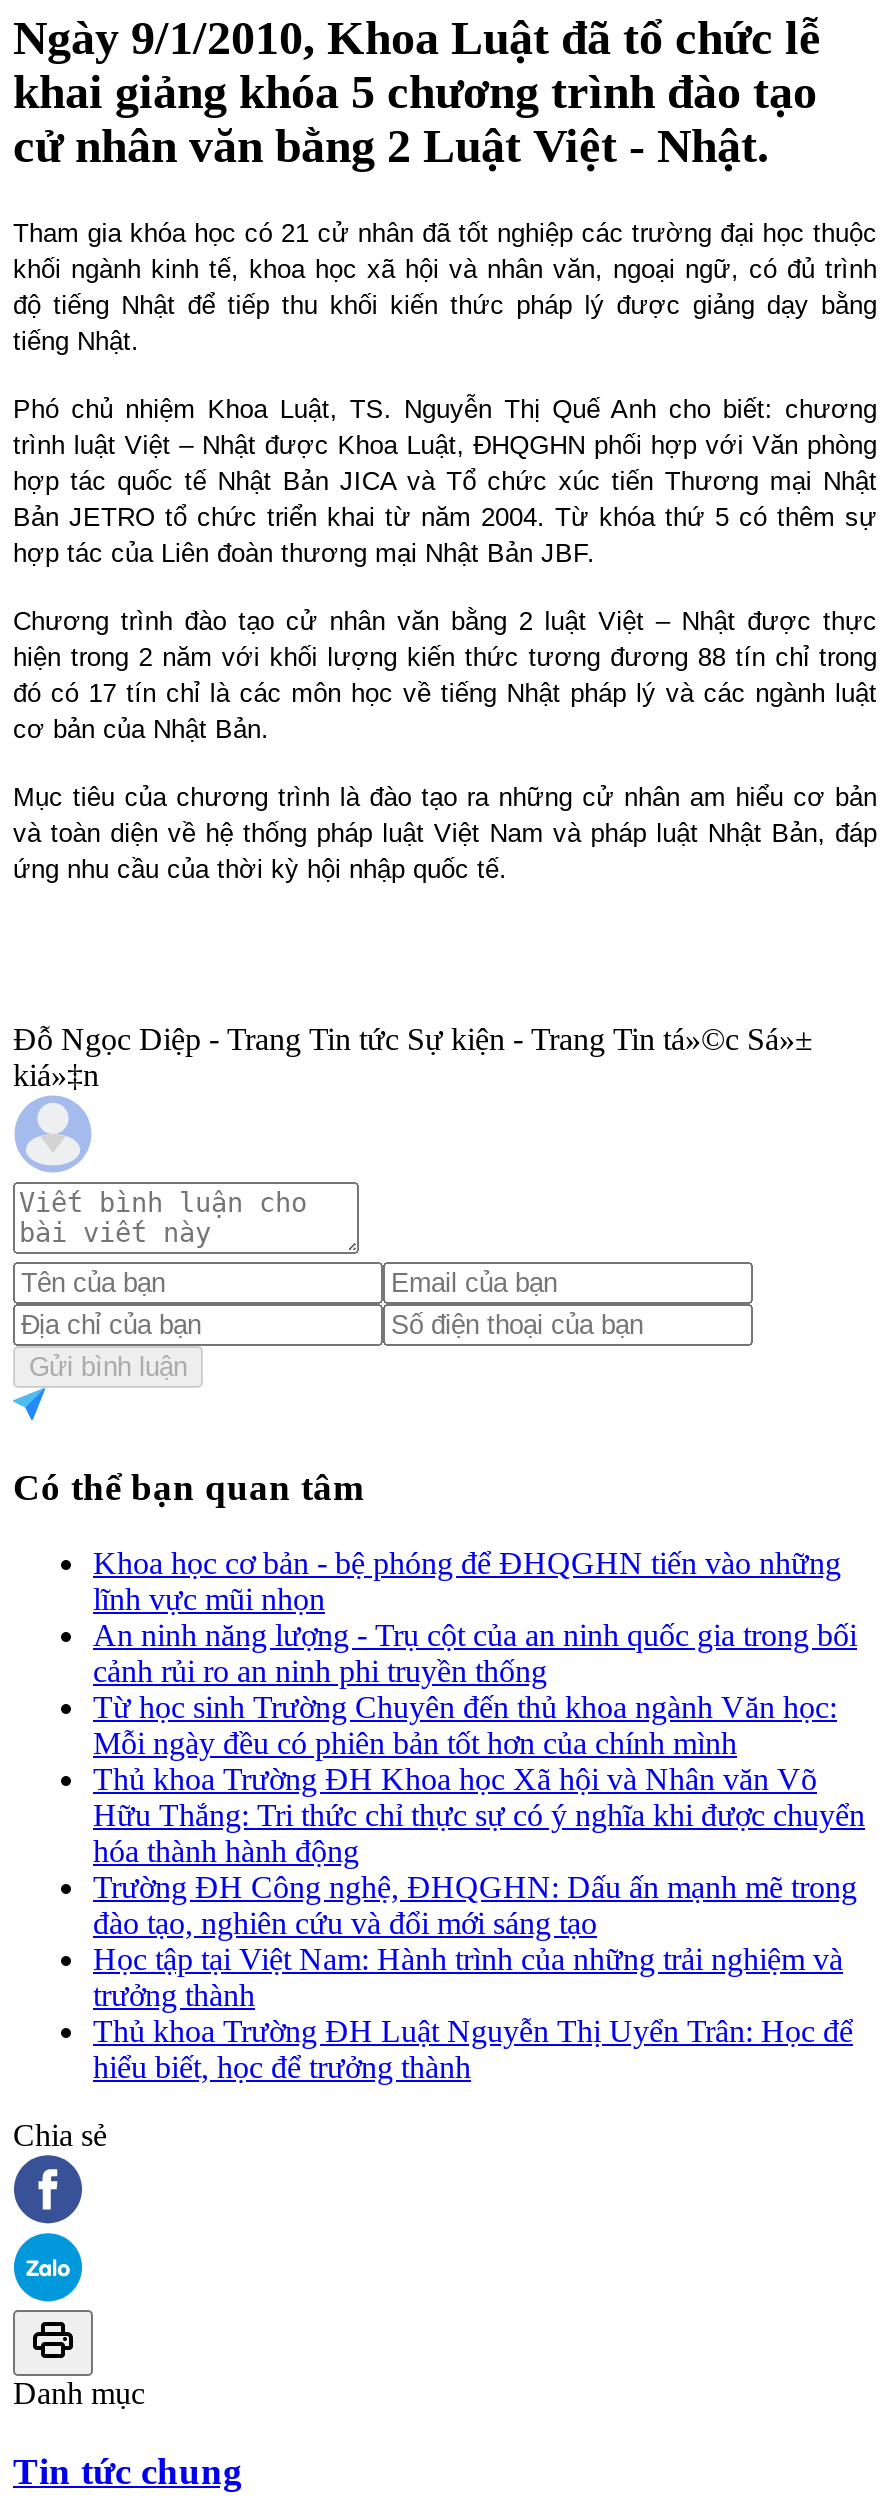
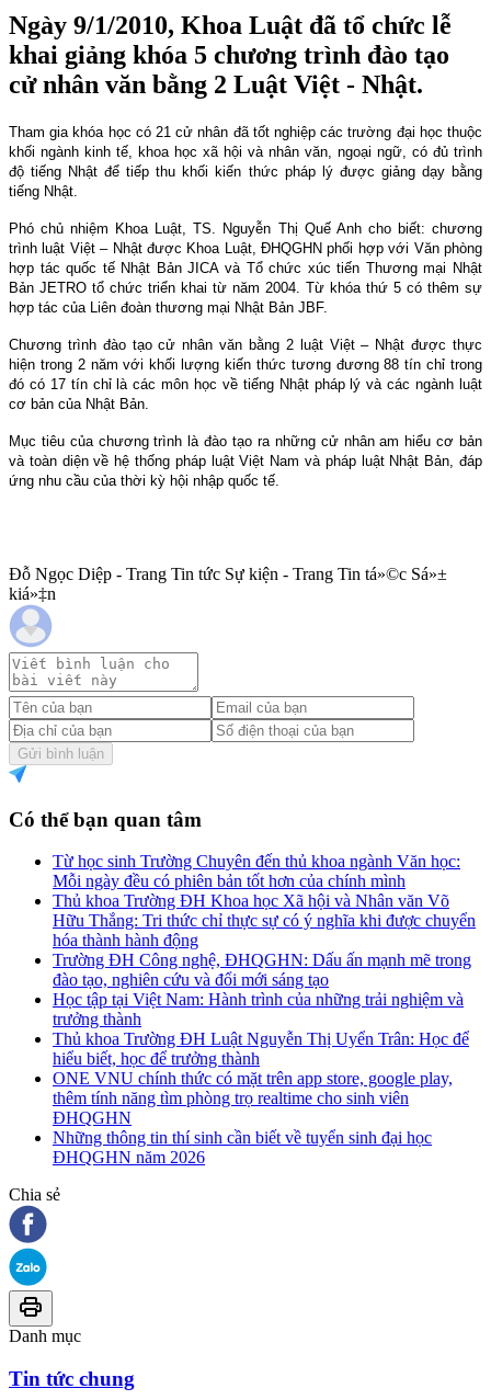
[93,1546,857,1688] Khoa học cơ bản - bệ phóng để ĐHQGHN tiến vào những | lĩnh vực mũi nhọn | An ninh năng lượng - Trụ cột của an ninh quốc gia trong bối | cảnh rủi ro an ninh phi truyền thống -> none
moved [93,1690,865,2084] -> [53,852,476,1068]: Từ học sinh Trường Chuyên đến thủ khoa ngành Văn học: | Mỗi ngày đều có phiên bản tốt hơn của chính mình | Thủ khoa Trường ĐH Khoa học Xã hội và Nhân văn Võ | ... | Thủ khoa Trường ĐH Luật Nguyễn Thị Uyển Trân: Học để | hiểu biết, học để trưởng thành
none -> [53,1069,453,1167] ONE VNU chính thức có mặt trên app store, google play, | thêm tính năng tìm phòng trọ realtime cho sinh viên | ĐHQGHN | Những thông tin thí sinh cần biết về tuyển sinh đại học | ĐHQGHN năm 2026

